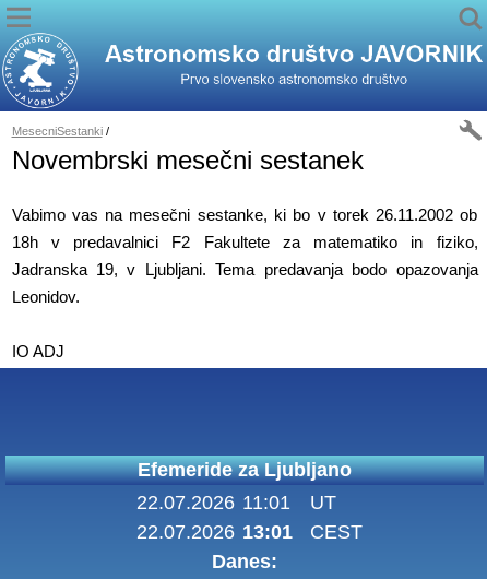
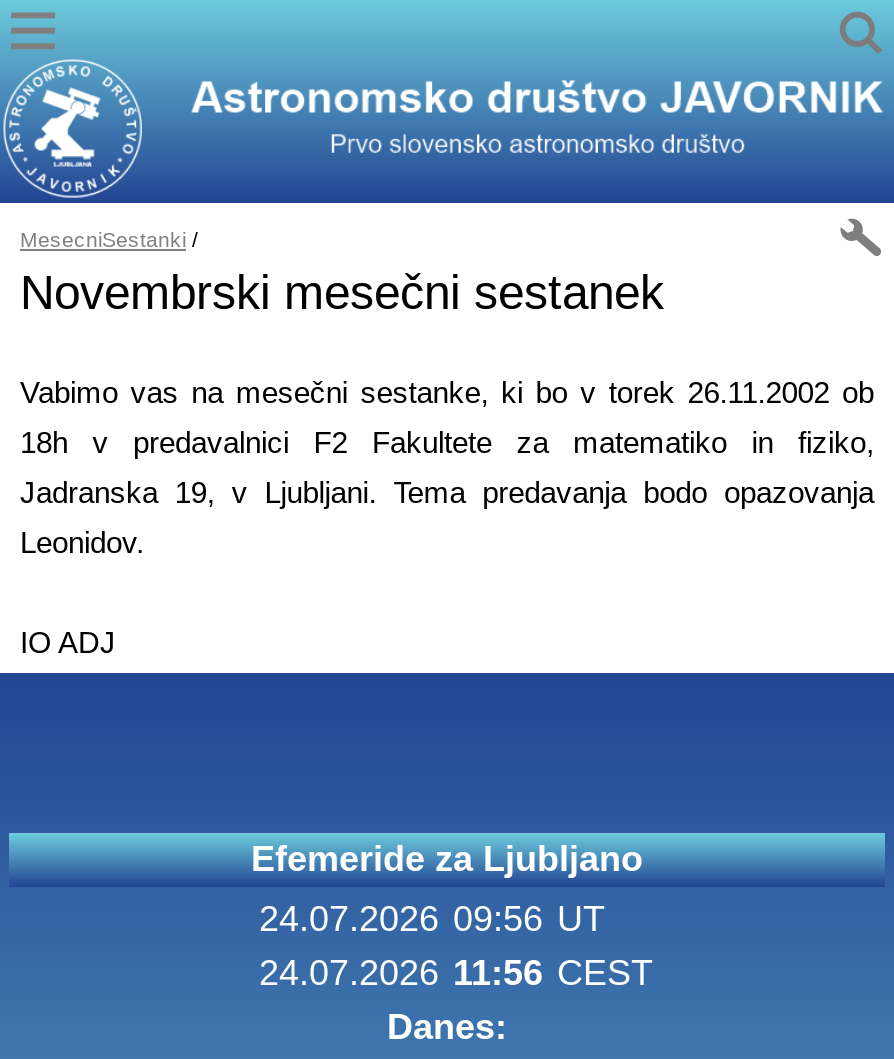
[136,492,363,543] 22.07.2026 11:01 | UT | 22.07.2026 13:01 CEST -> [259,899,653,993] 24.07.2026 09:56 UT | 24.07.2026 11:56 CEST

